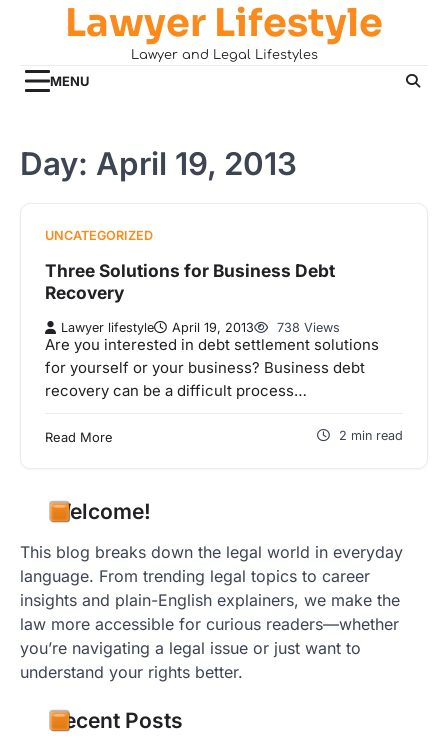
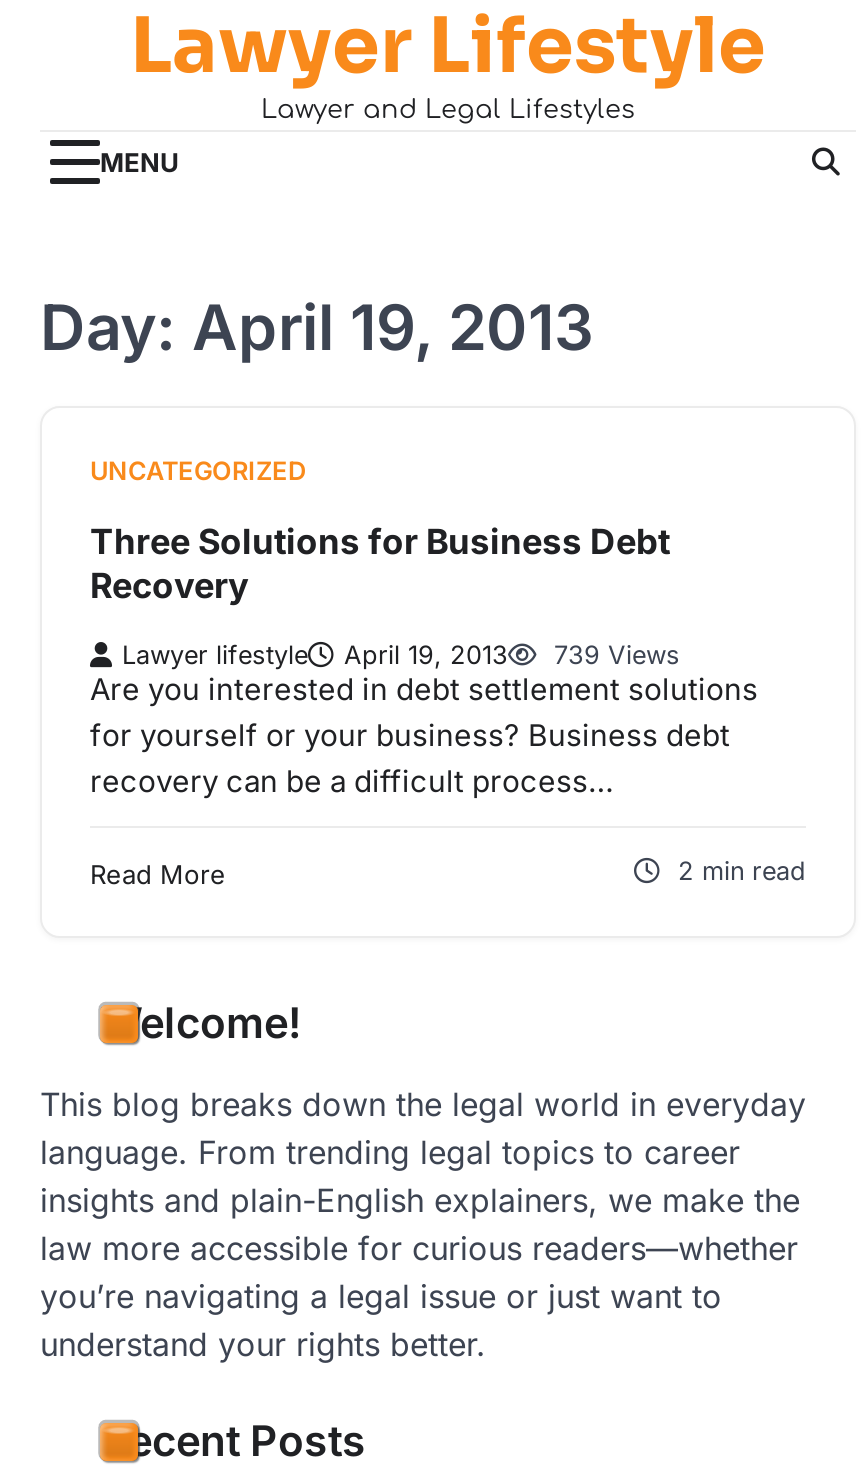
[61,320,340,335] Lawyer lifestyle April 19, 2013 738 Views -> [122,639,680,669] Lawyer lifestyle April 19, 2013 739 Views

